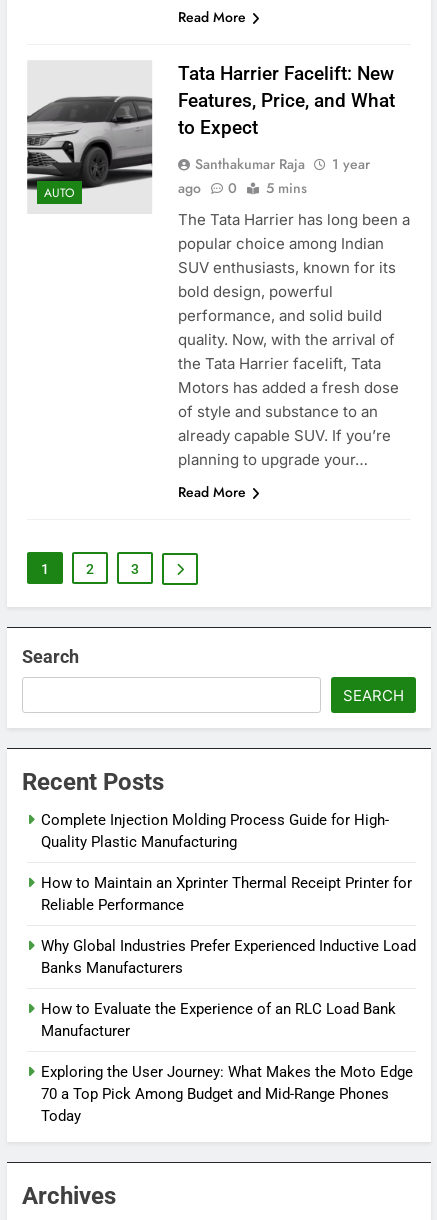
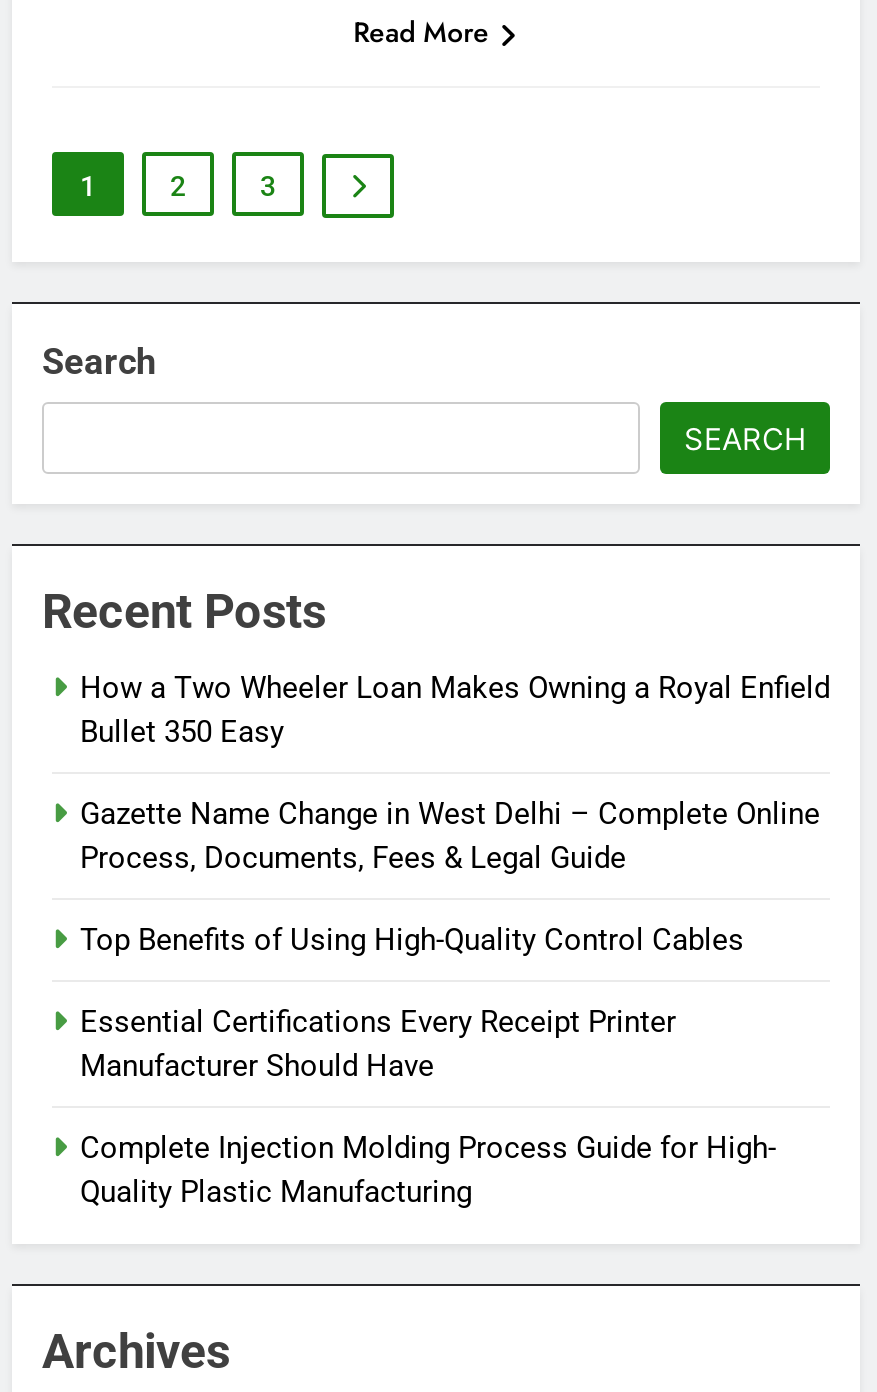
[178,62,410,502] Tata Harrier Facelift: New | Features, Price, and What | to Expect | Santhakumar Raja | 1 year | ago | 0 | 5 mins | The Tata Harrier has long been a | popular choice among Indian | SUV enthusiasts, known for its | bold design, powerful | performance, and solid build | quality. Now, with the arrival of | the Tata Harrier facelift, Tata | Motors has added a fresh dose | of style and substance to an | already capable SUV. If you’re | planning to upgrade your… | Read More -> none
[26,94,153,202] [image] | AUTO -> none
none -> [80,671,830,1085] How a Two Wheeler Loan Makes Owning a Royal Enfield | Bullet 350 Easy | Gazette Name Change in West Delhi – Complete Online | Process, Documents, Fees & Legal Guide | Top Benefits of Using High-Quality Control Cables | Essential Certifications Every Receipt Printer | Manufacturer Should Have
[41,874,416,1125] How to Maintain an Xprinter Thermal Receipt Printer for | Reliable Performance | Why Global Industries Prefer Experienced Inductive Load | Banks Manufacturers | How to Evaluate the Experience of an RLC Load Bank | Manufacturer | Exploring the User Journey: What Makes the Moto Edge | 70 a Top Pick Among Budget and Mid-Range Phones | Today -> none

